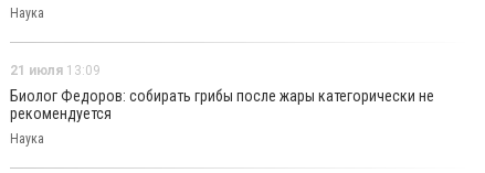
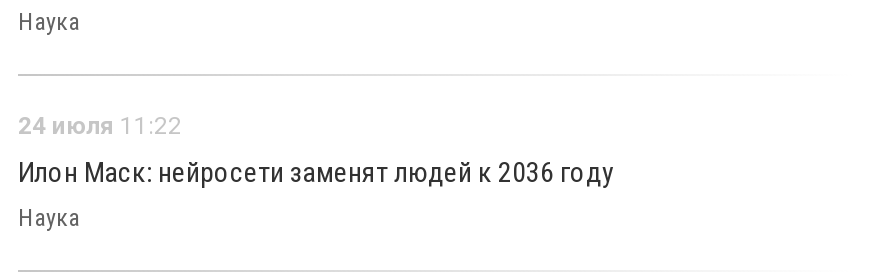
[10,63,101,78] 21 июля 13:09 -> [18,112,182,140] 24 июля 11:22
[10,87,434,122] Биолог Федоров: собирать грибы после жары категорически не | рекомендуется -> [18,156,614,188] Илон Маск: нейросети заменят людей к 2036 году

